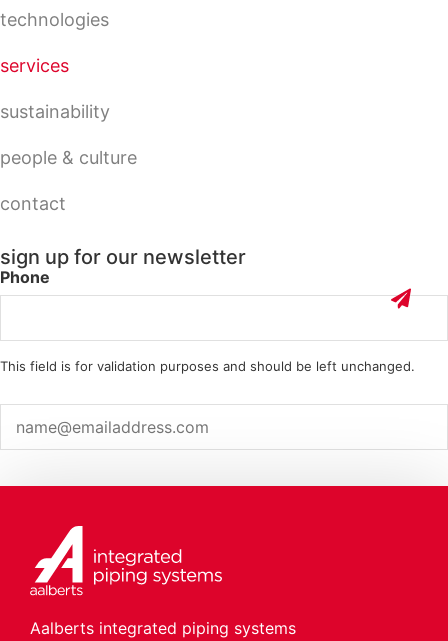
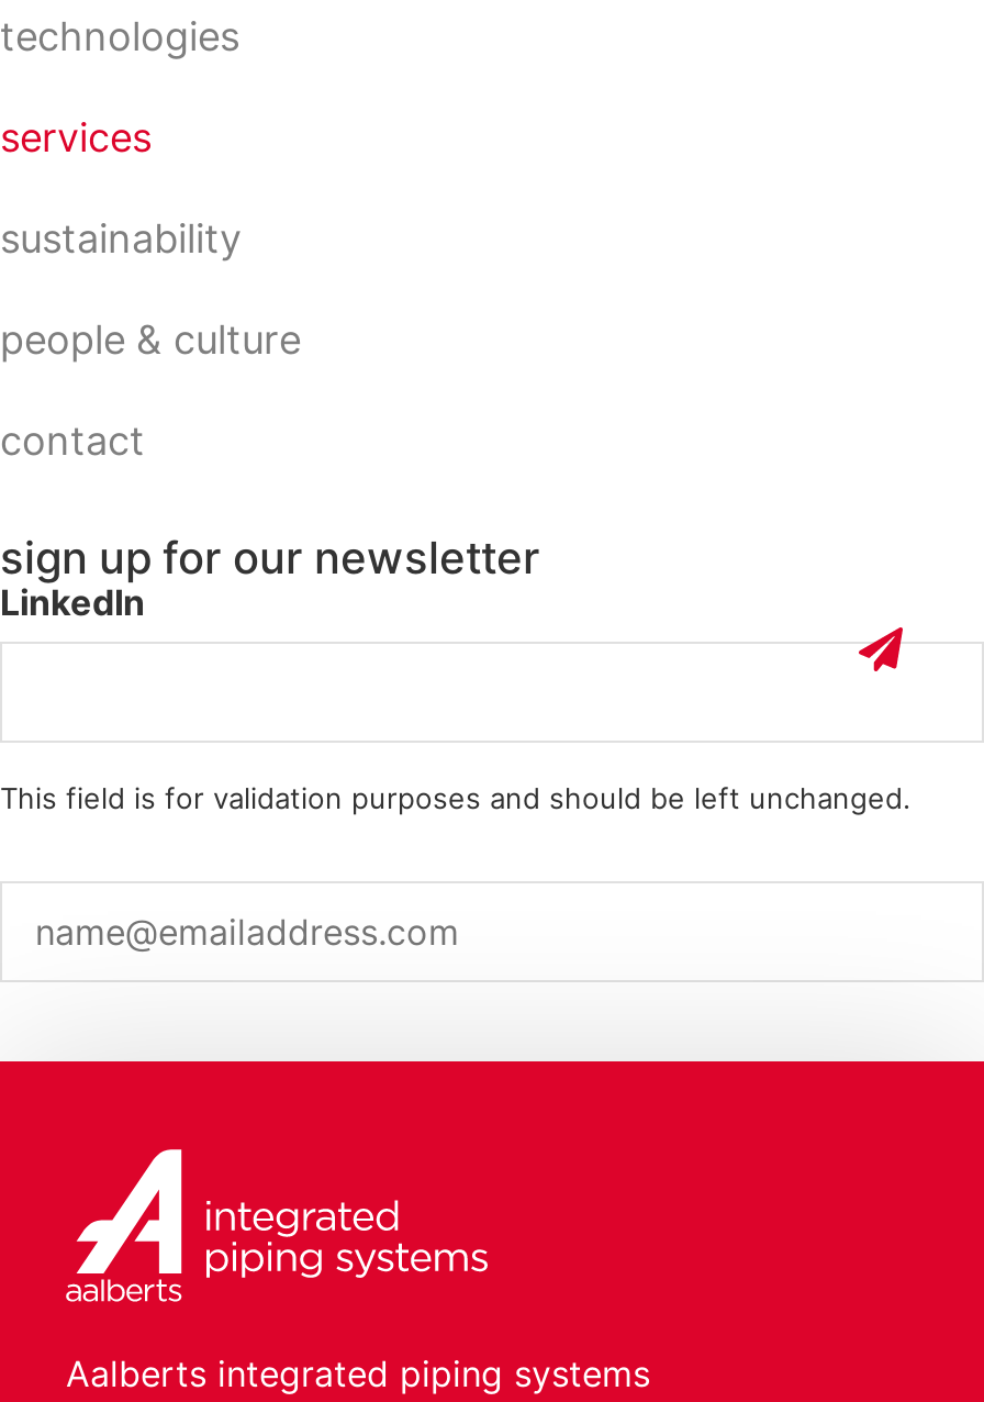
[0,267,50,287] Phone -> [0,579,145,623] LinkedIn

